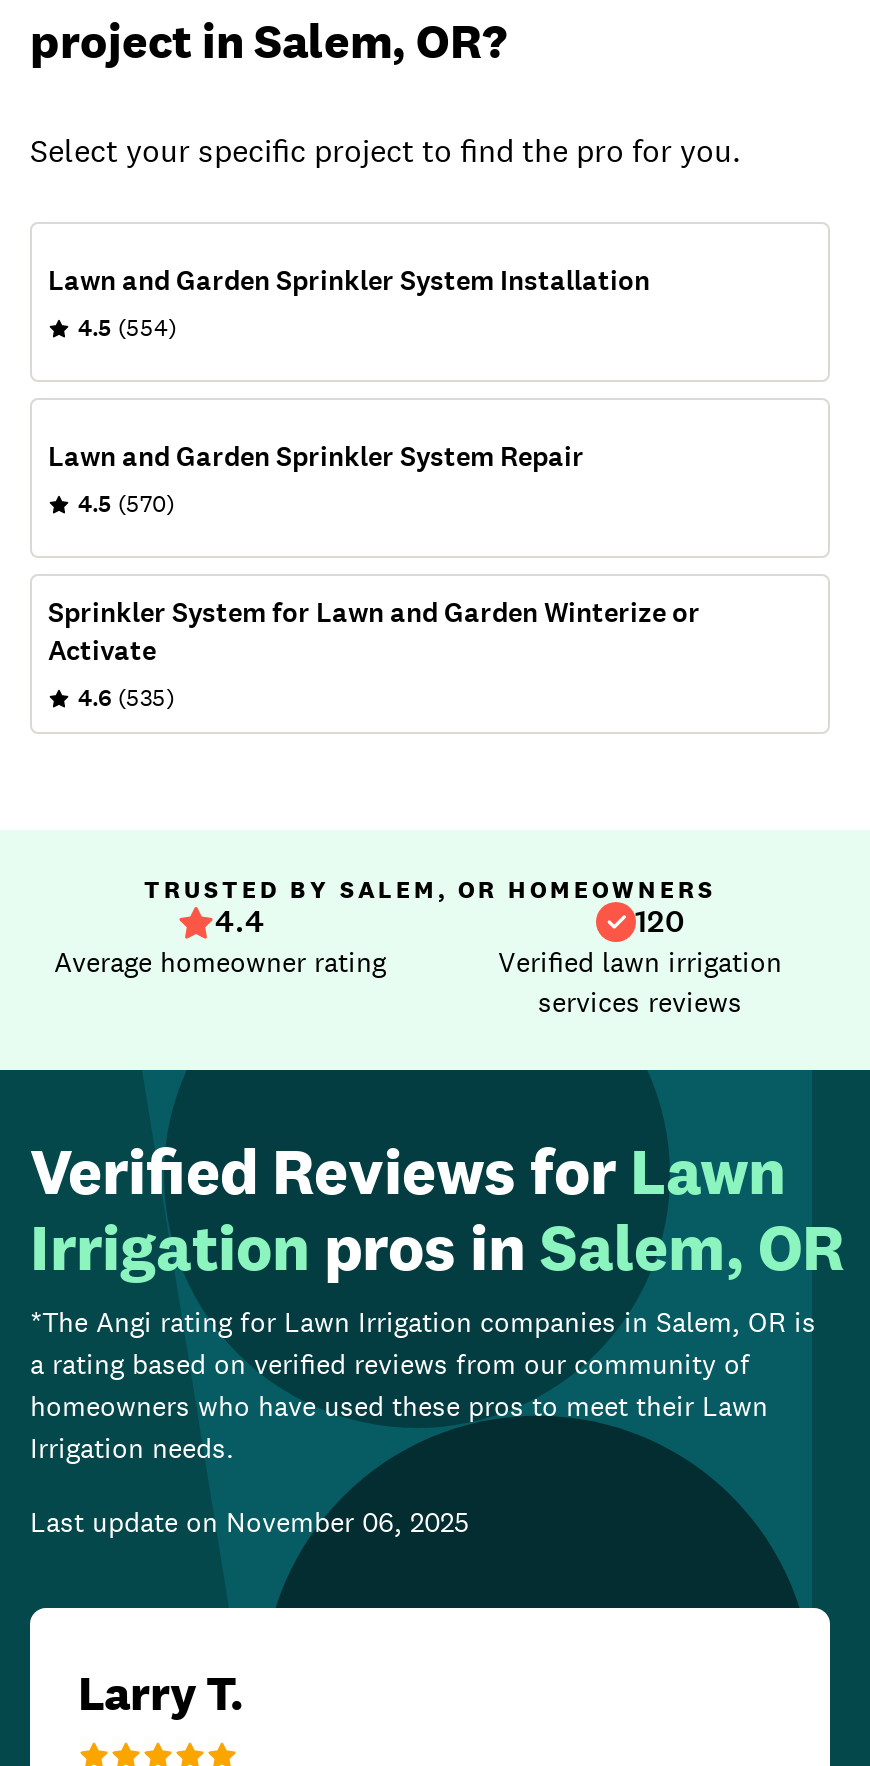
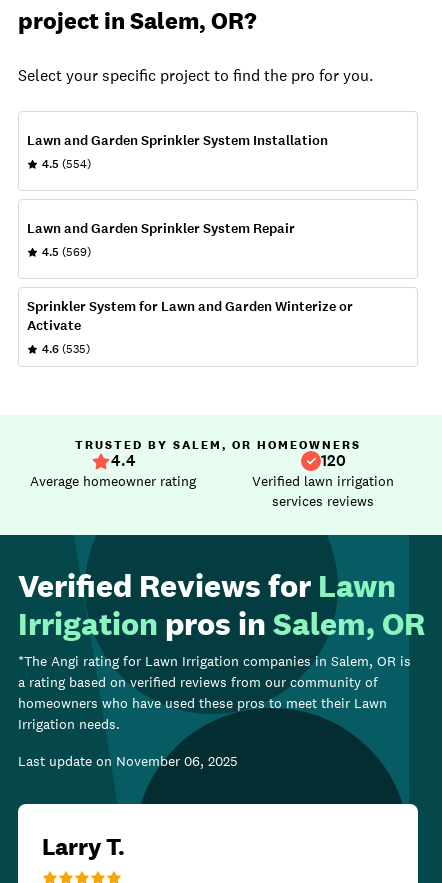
[78,487,174,519] 4.5 (570) -> [42,243,91,259] 4.5 (569)

